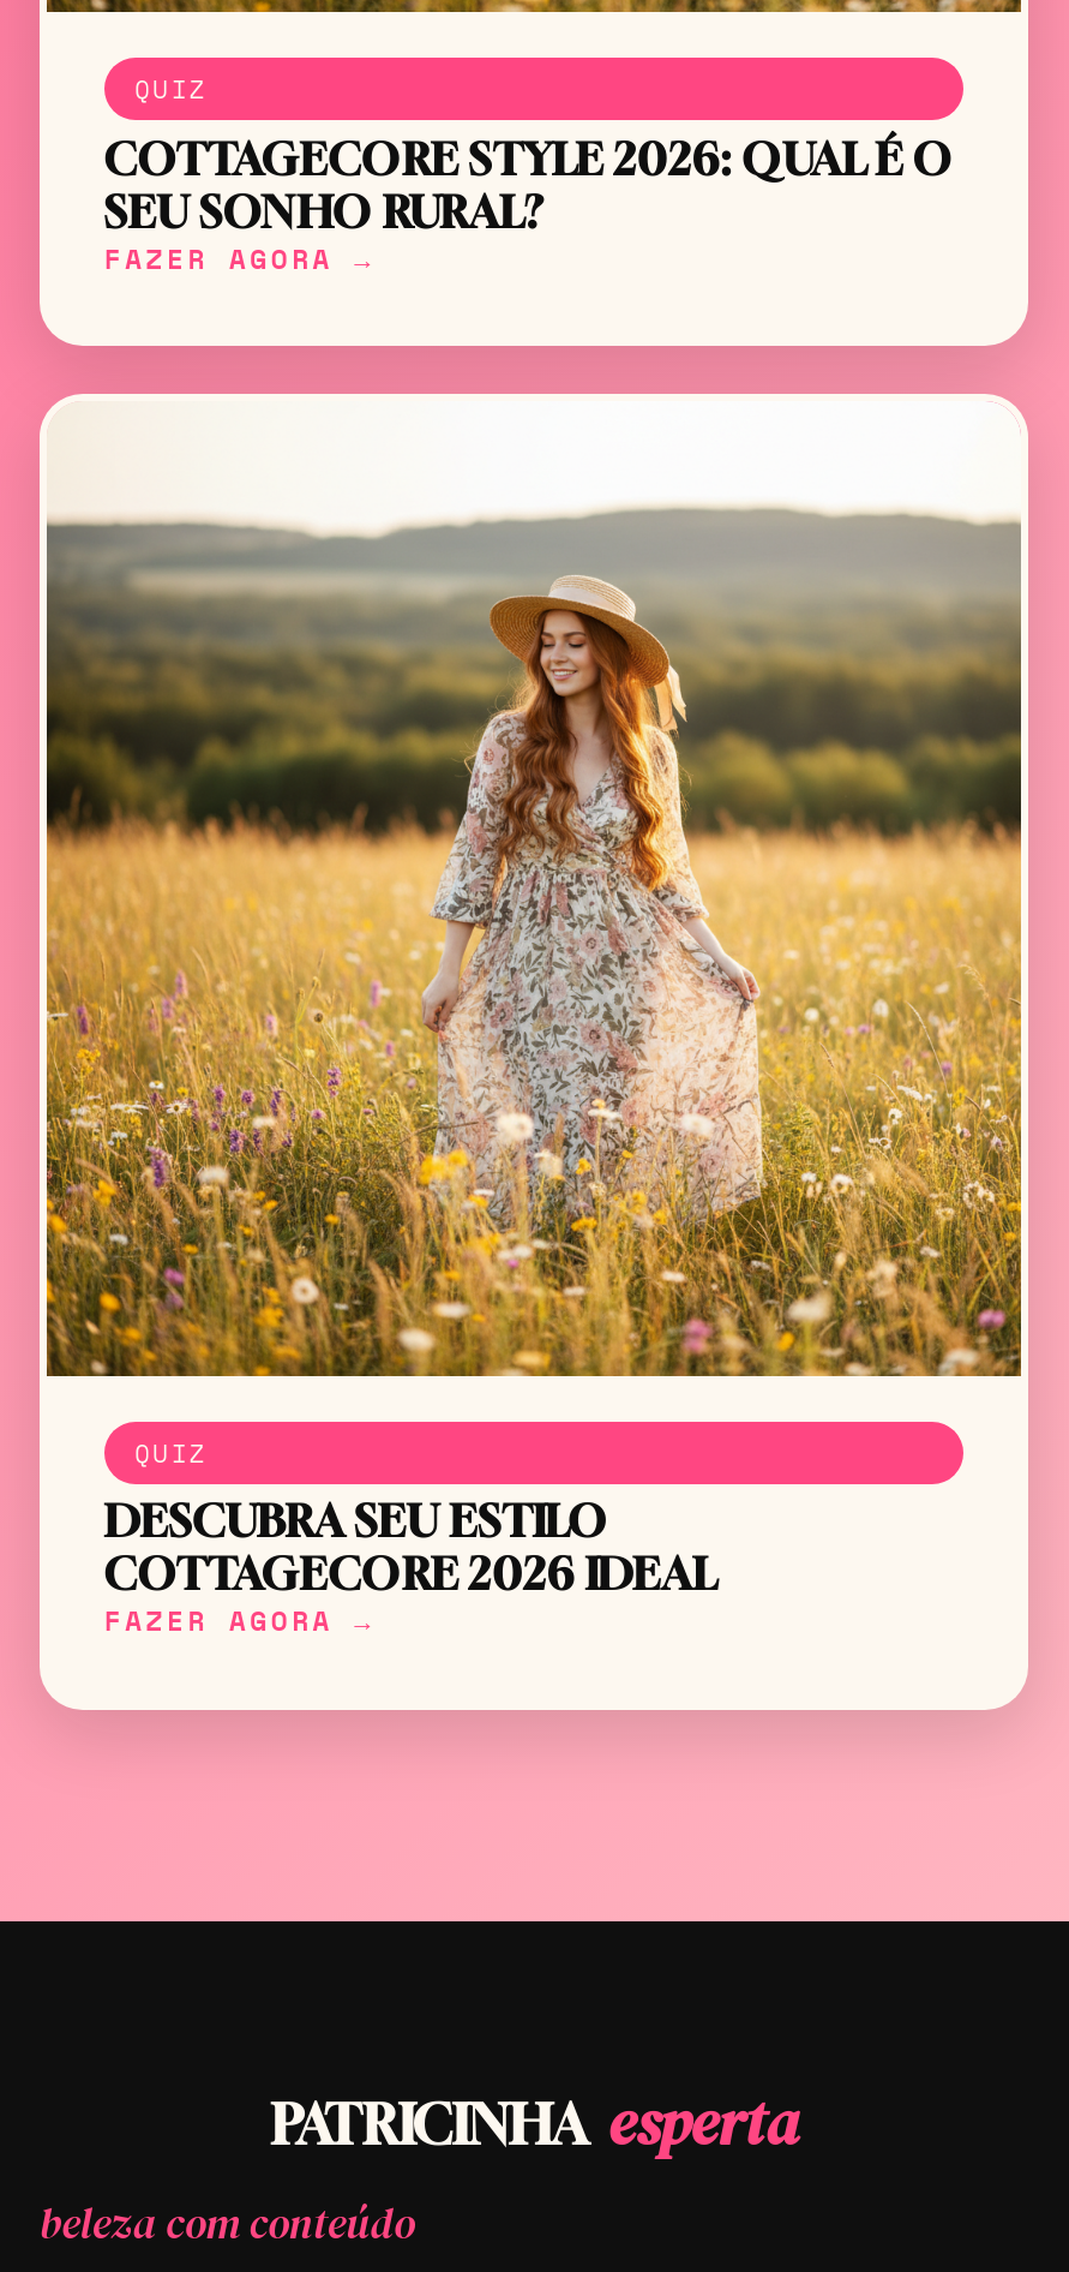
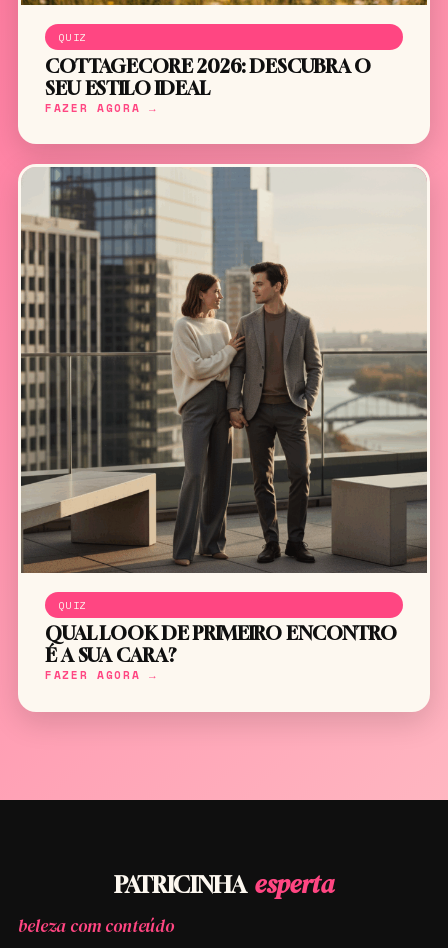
[104,132,954,237] COTTAGECORE STYLE 2026: QUAL É O | SEU SONHO RURAL? -> [45,55,371,99] COTTAGECORE 2026: DESCUBRA O | SEU ESTILO IDEAL
[44,401,1023,1379] [image] -> [20,166,428,574] [image]
[104,1495,716,1600] DESCUBRA SEU ESTILO | COTTAGECORE 2026 IDEAL -> [45,622,397,666] QUAL LOOK DE PRIMEIRO ENCONTRO | É A SUA CARA?

